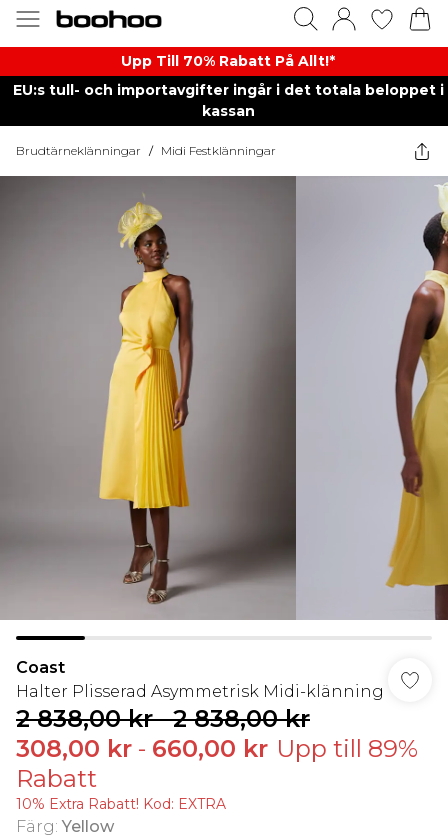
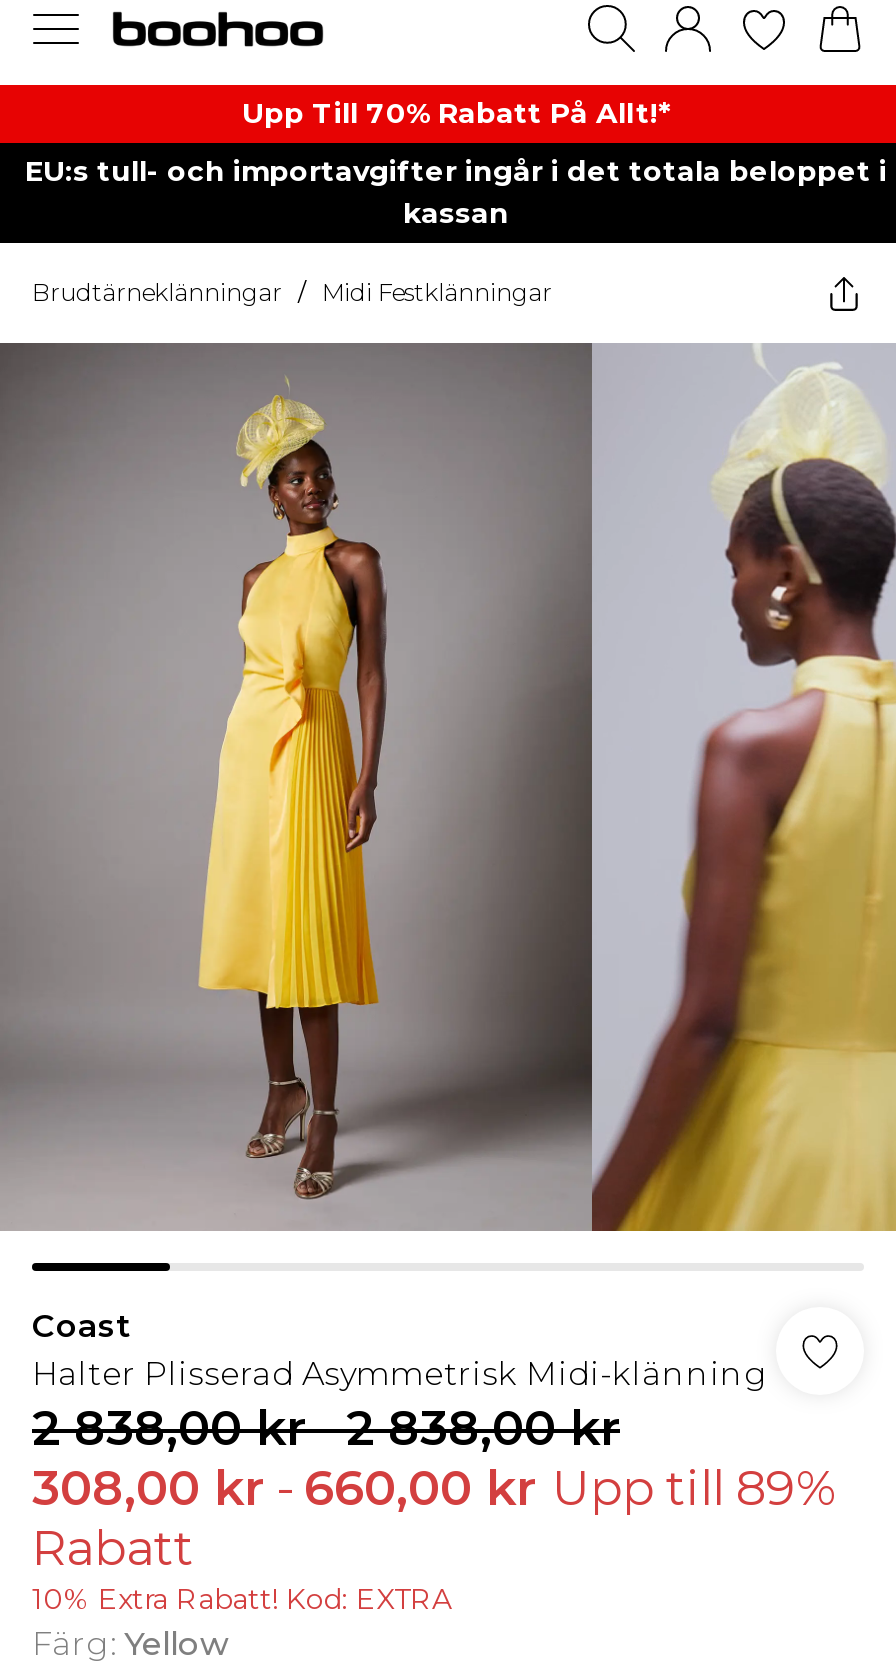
[296,177,445,621] [image] -> [590,347,890,1233] [image]

